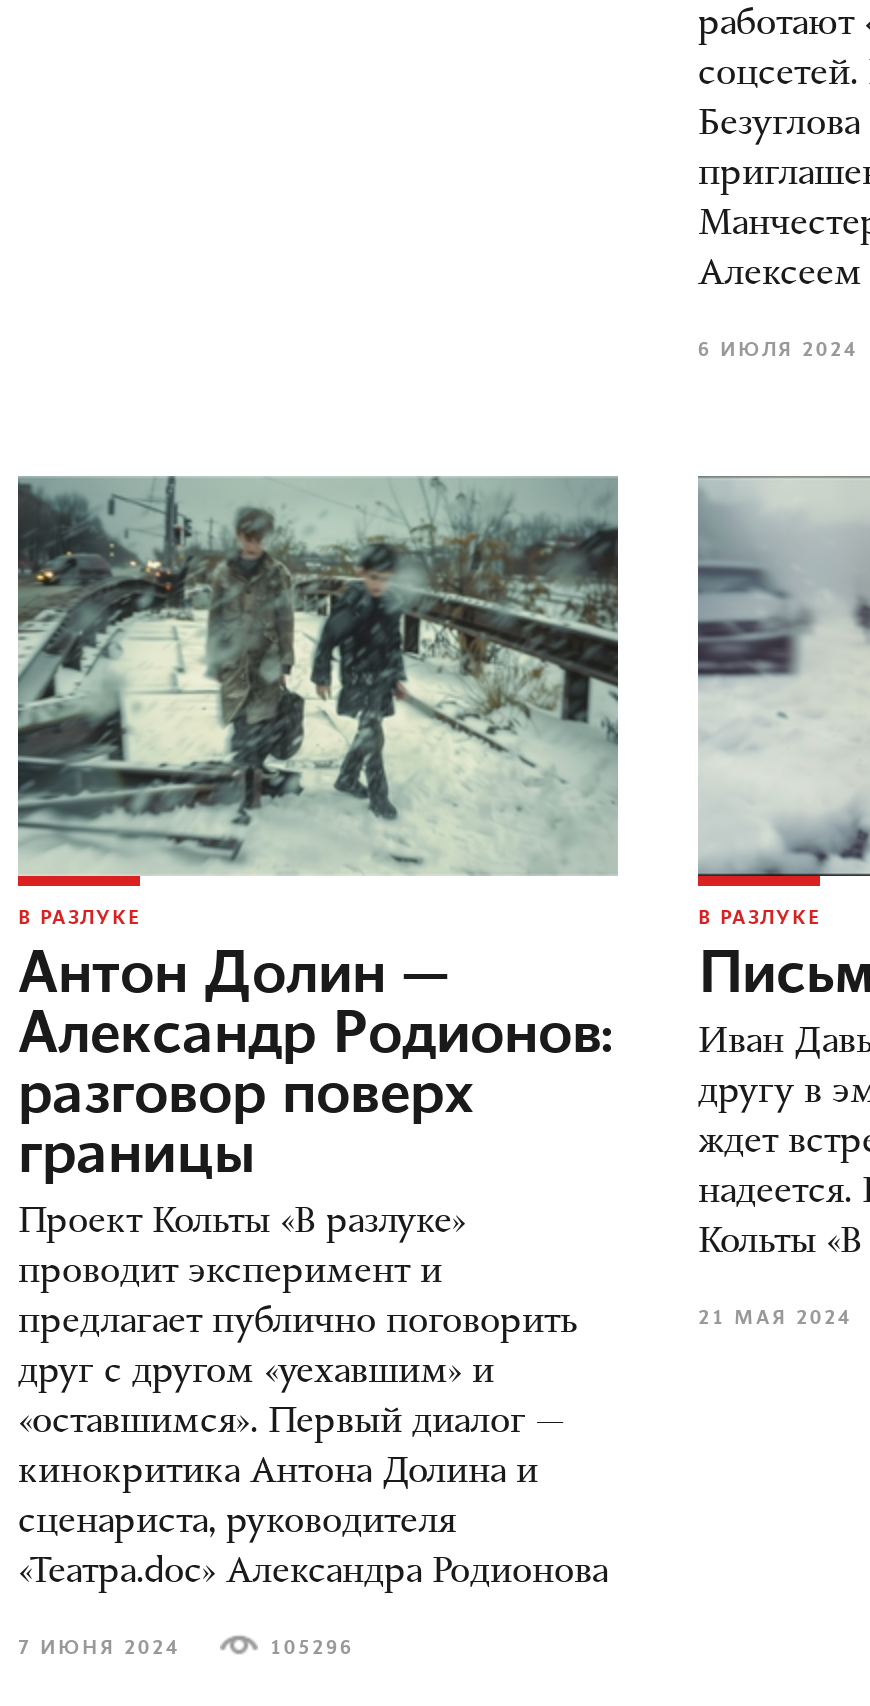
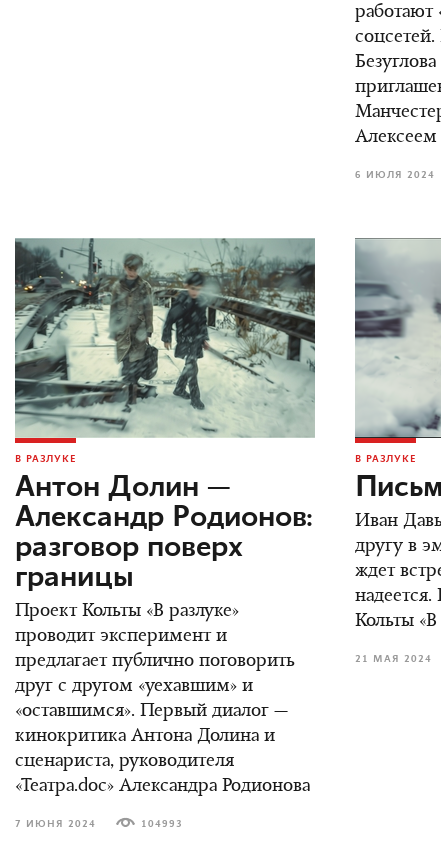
[270,1638,354,1658] 105296 -> [141,819,183,829] 104993

